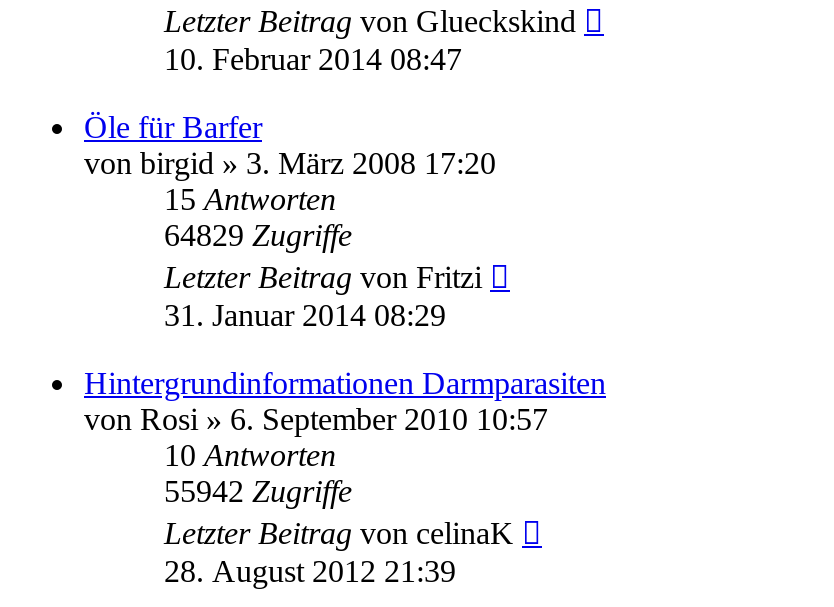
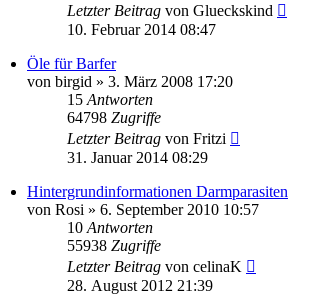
[164,219,352,253] 64829 Zugriffe -> [67,109,161,126] 64798 Zugriffe
[164,475,352,509] 55942 Zugriffe -> [67,237,161,254] 55938 Zugriffe

